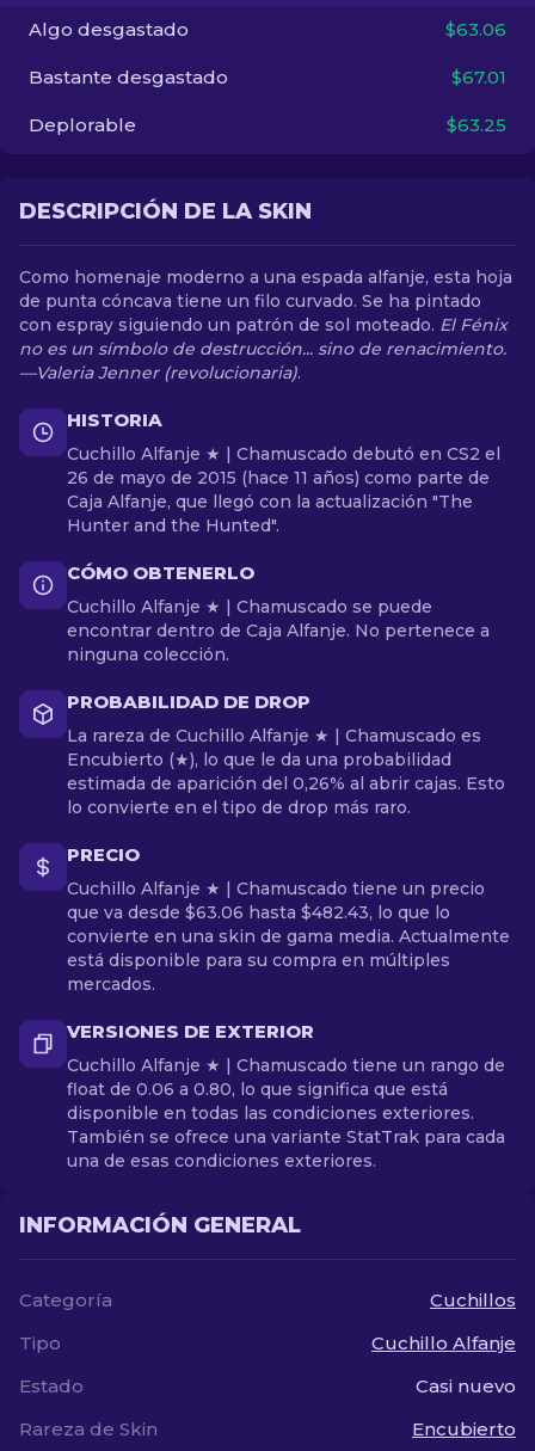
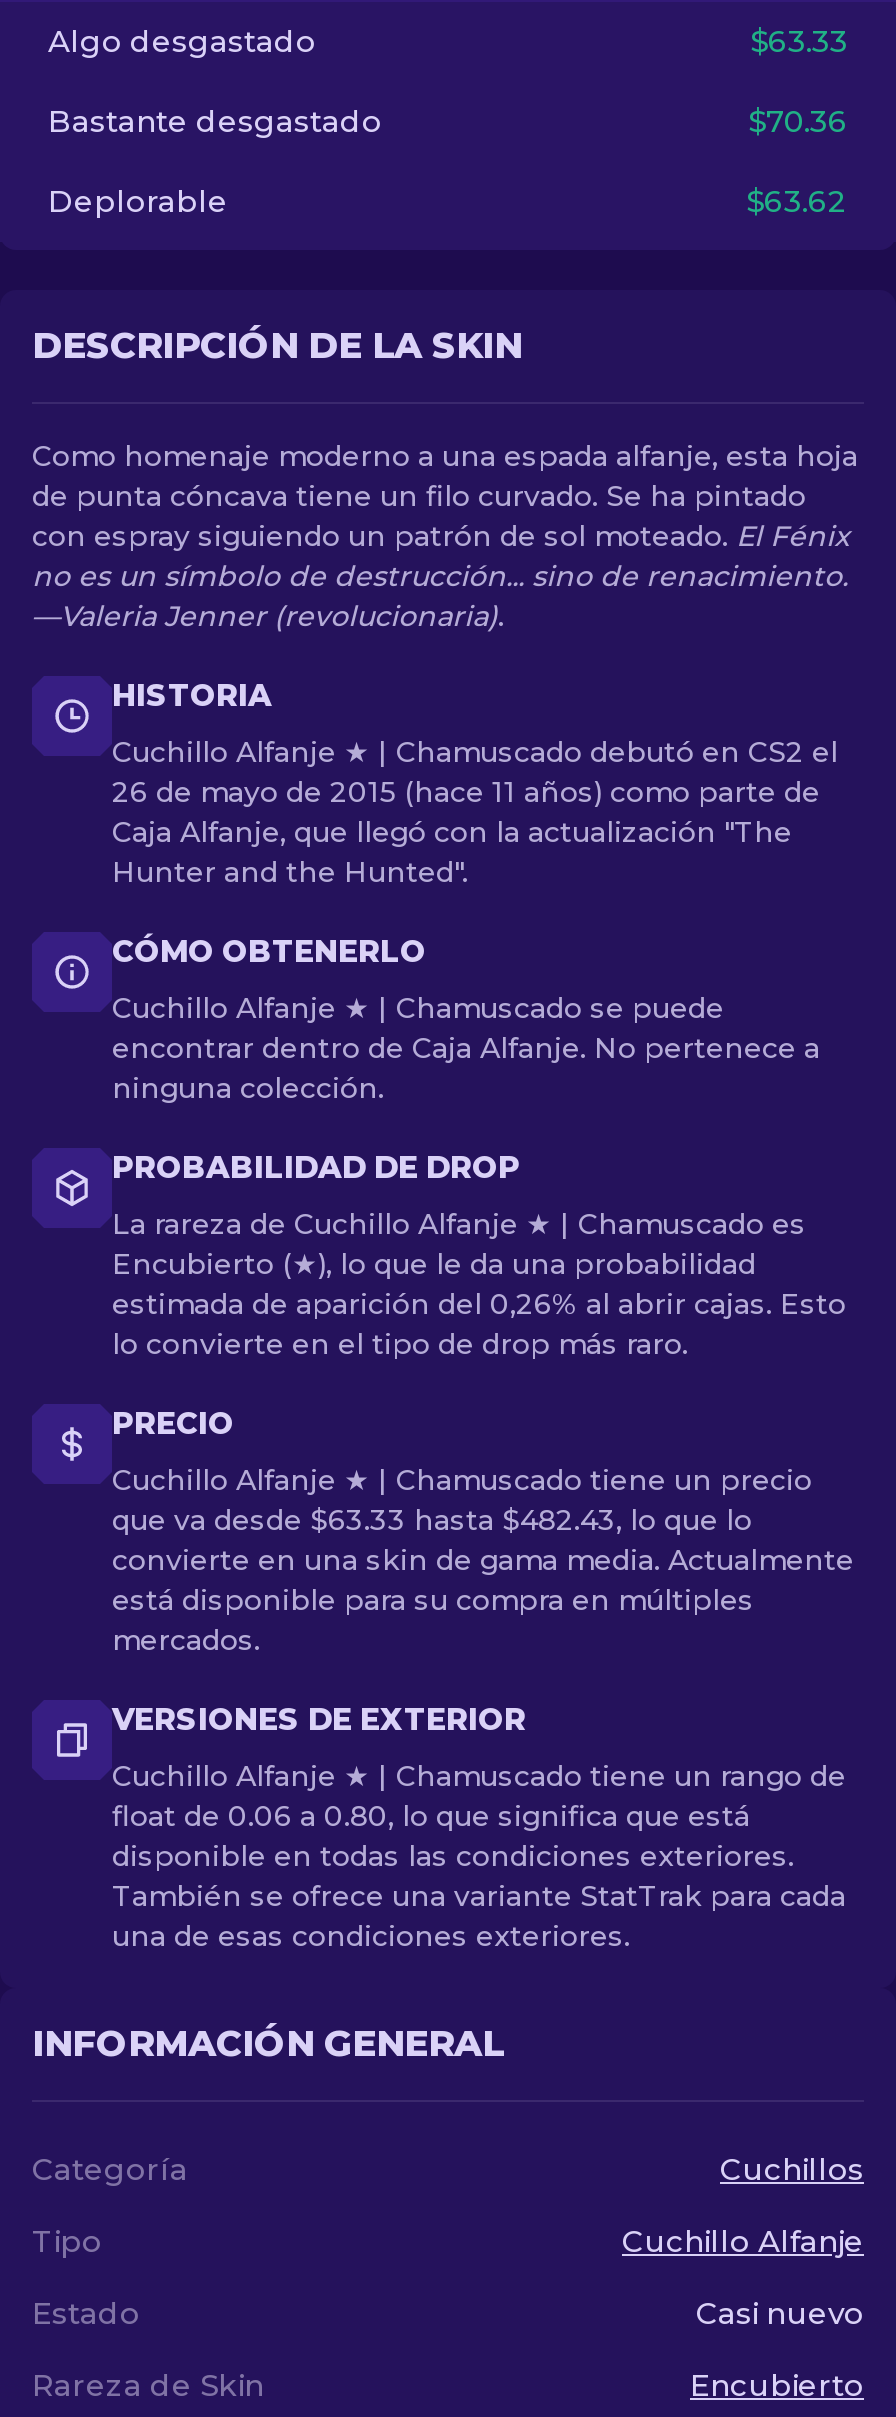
[445,18,506,41] $63.06 -> [750,22,848,60] $63.33
[451,66,506,88] $67.01 -> [748,102,848,140] $70.36
[447,113,506,136] $63.25 -> [746,182,848,220] $63.62
[67,902,450,923] que va desde $63.06 hasta $482.43, lo que lo -> [112,1502,752,1538] que va desde $63.33 hasta $482.43, lo que lo

